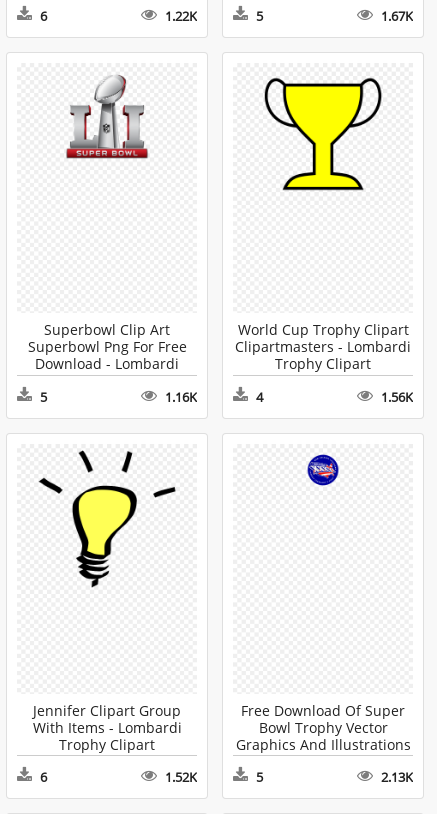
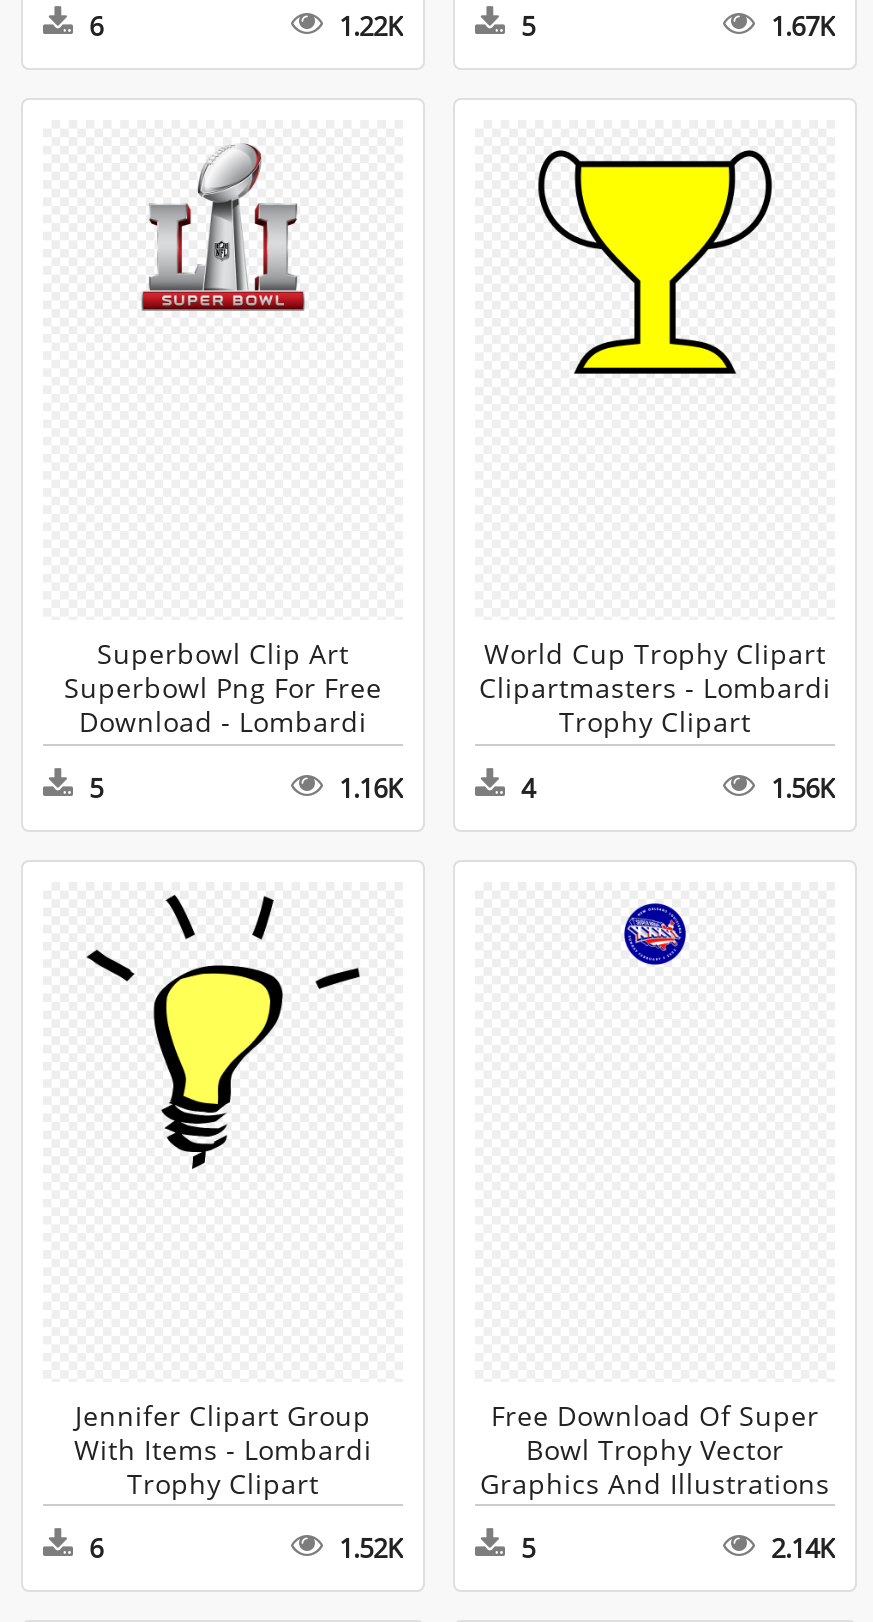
[381,768,413,786] 2.13K -> [771,1530,835,1566] 2.14K

